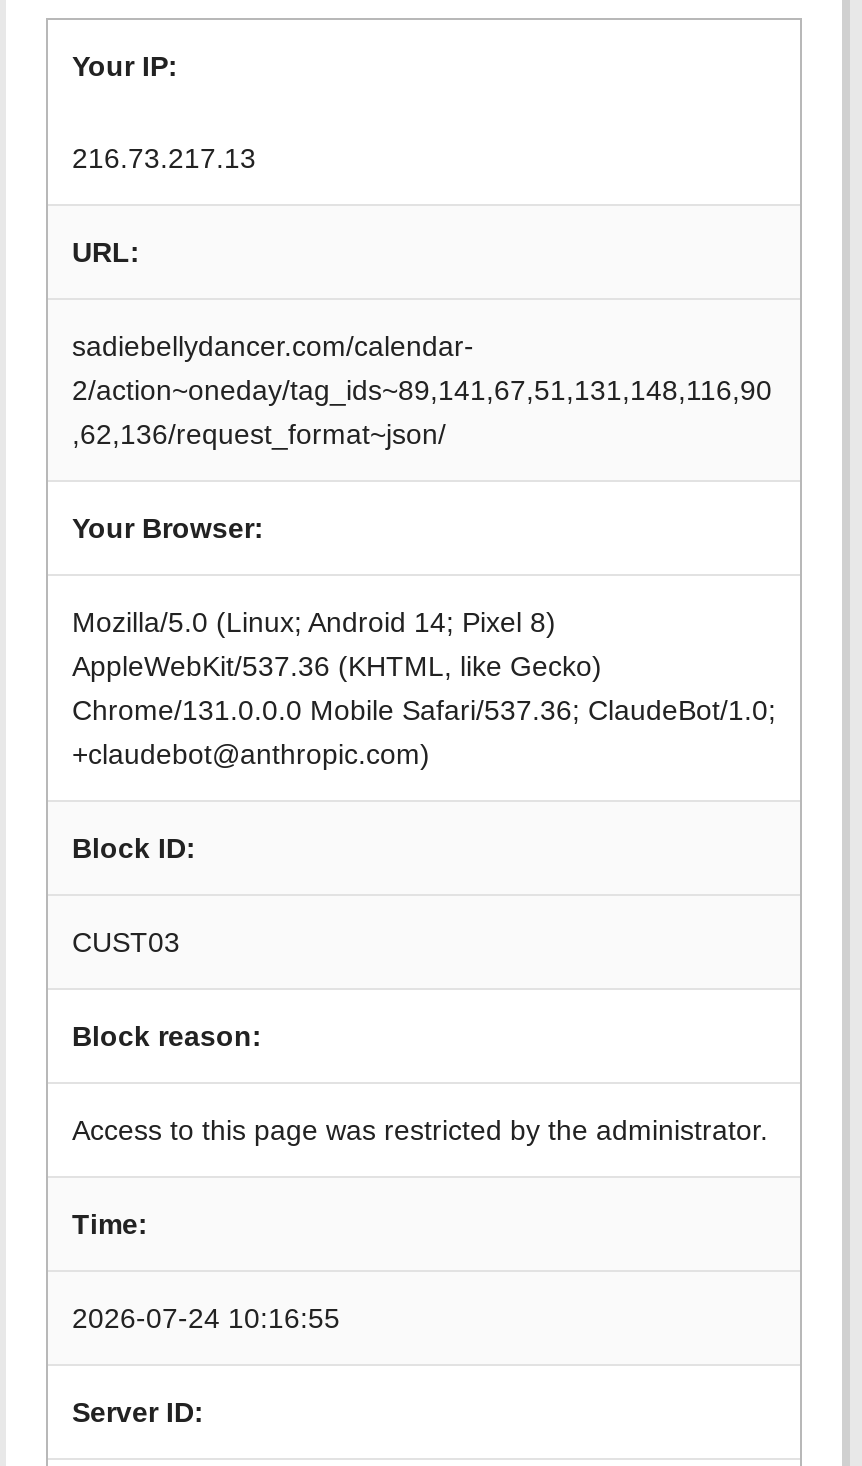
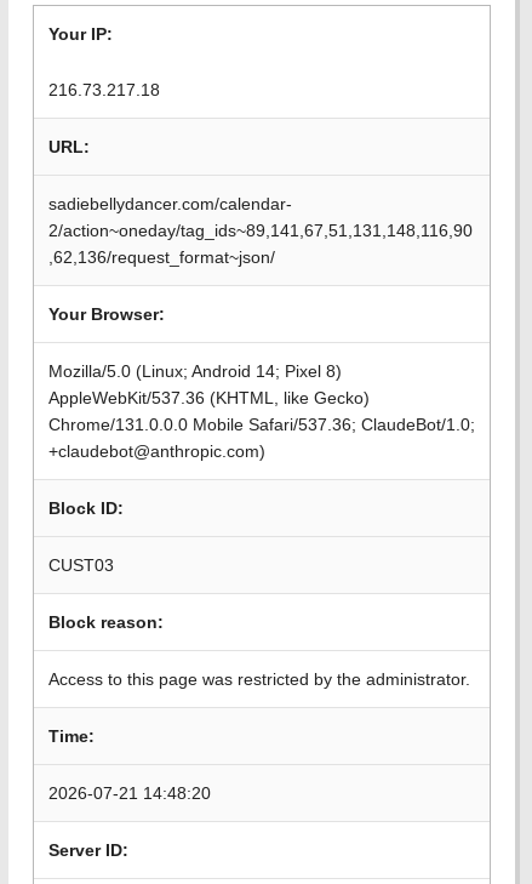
[72,142,256,174] 216.73.217.13 -> [48,80,160,99] 216.73.217.18
[72,1302,340,1334] 2026-07-24 10:16:55 -> [48,783,211,803] 2026-07-21 14:48:20

